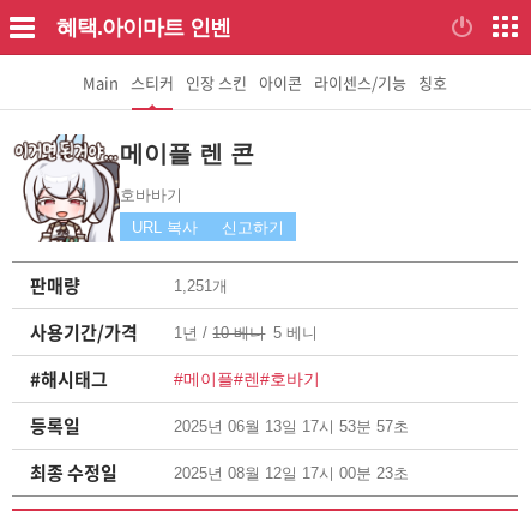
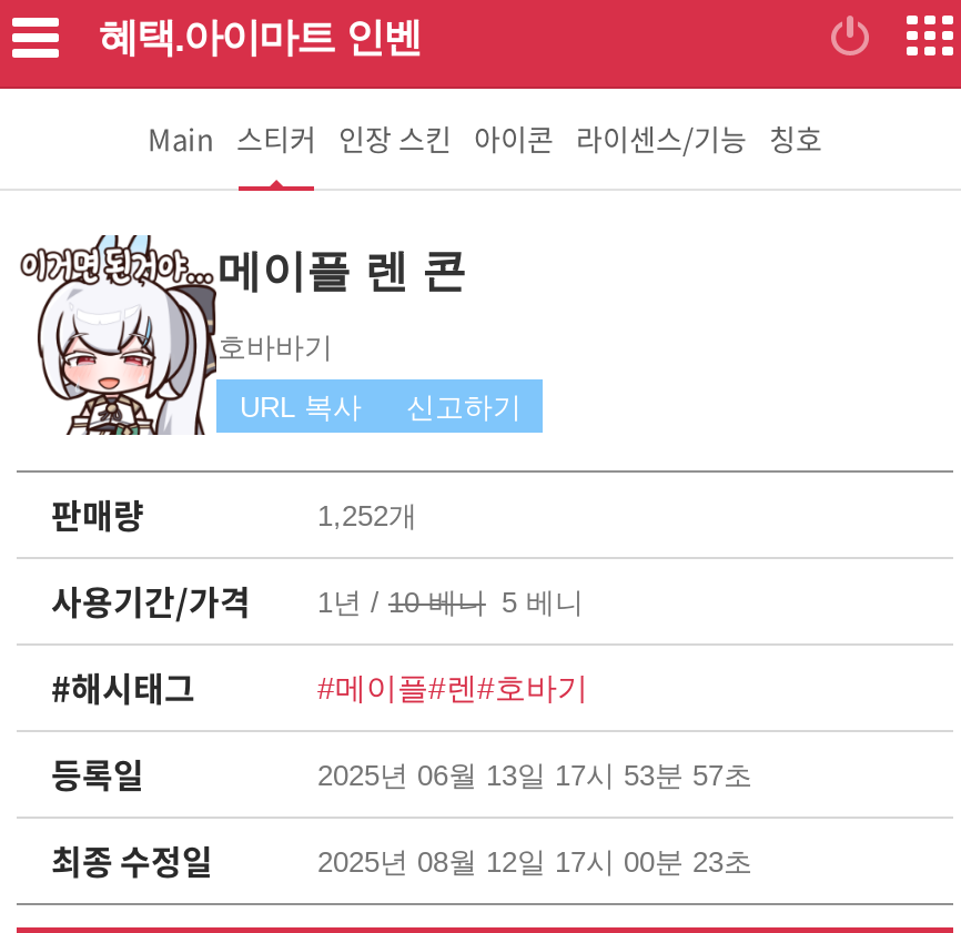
[174,276,228,294] 1,251개 -> [317,498,417,531] 1,252개

